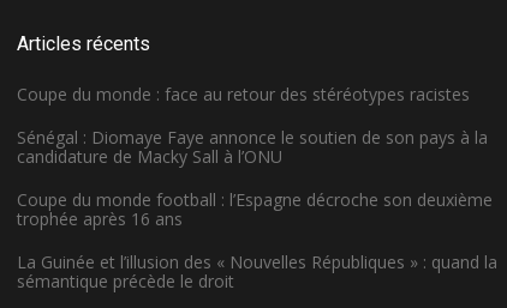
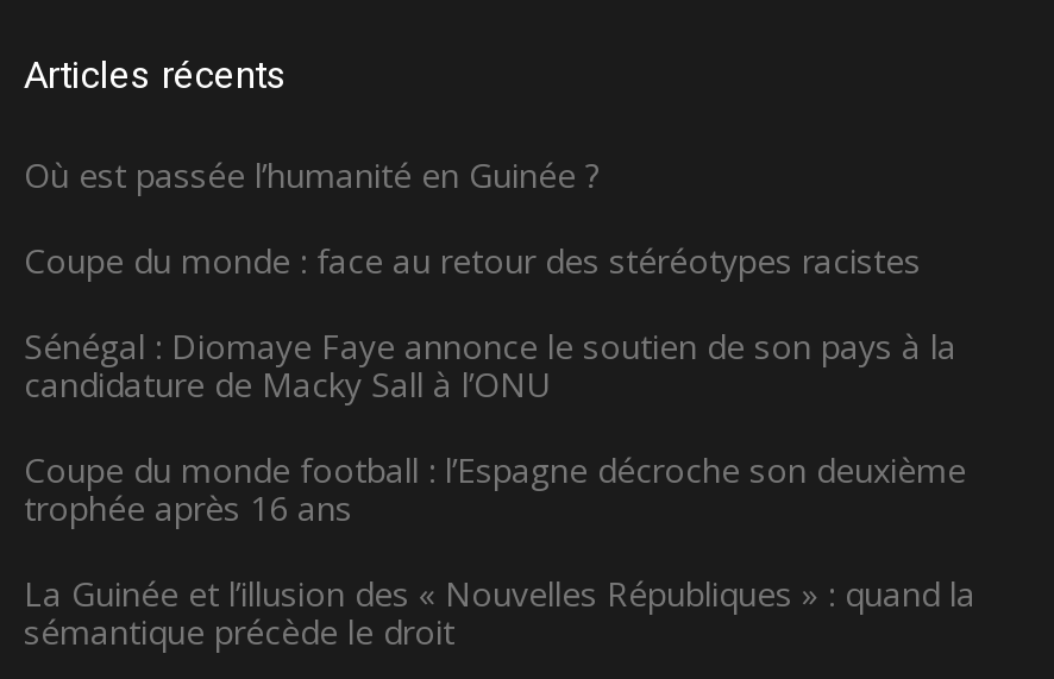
none -> [24,152,600,198] Où est passée l’humanité en Guinée ?

